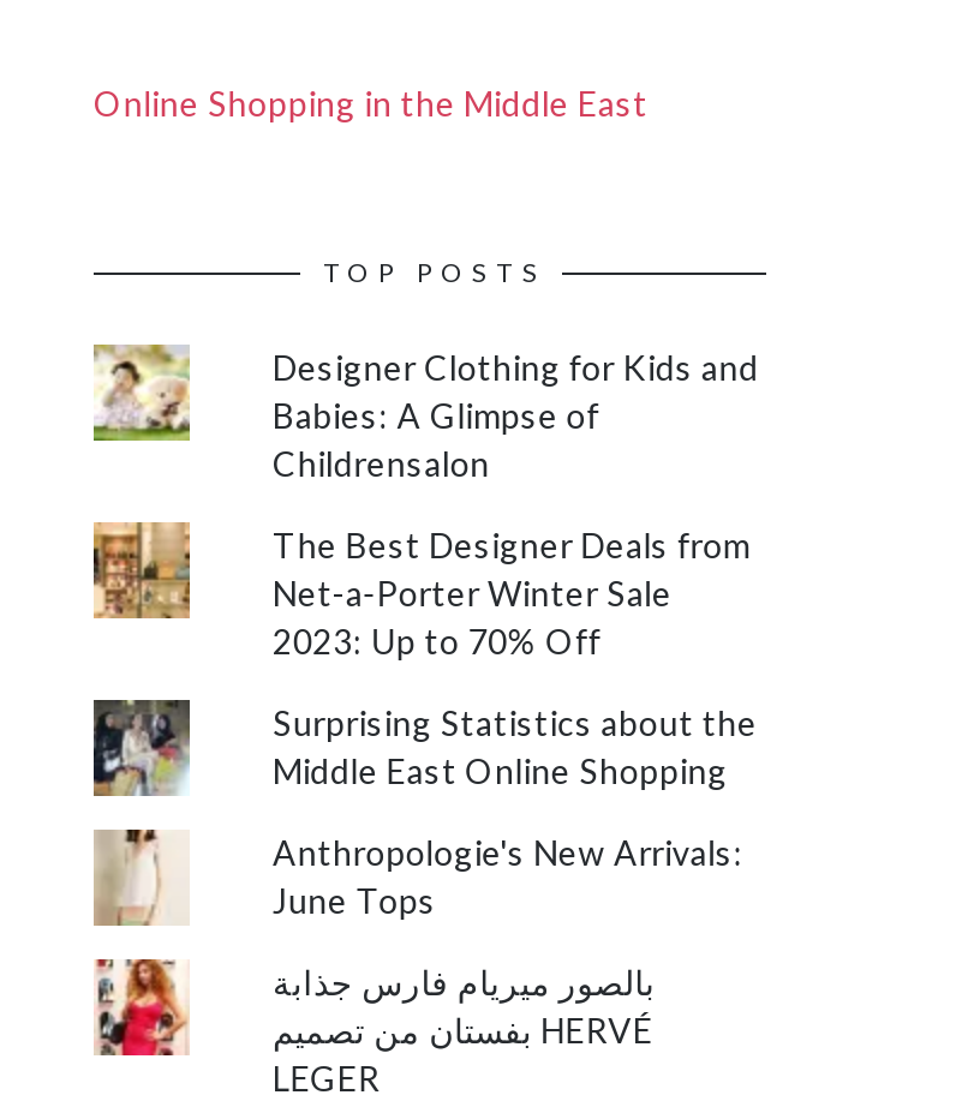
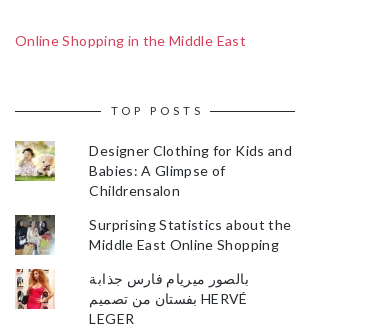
[91,520,750,662] [image] | The Best Designer Deals from | Net-a-Porter Winter Sale | 2023: Up to 70% Off -> none
[94,827,744,926] [image] | Anthropologie's New Arrivals: | June Tops -> none

